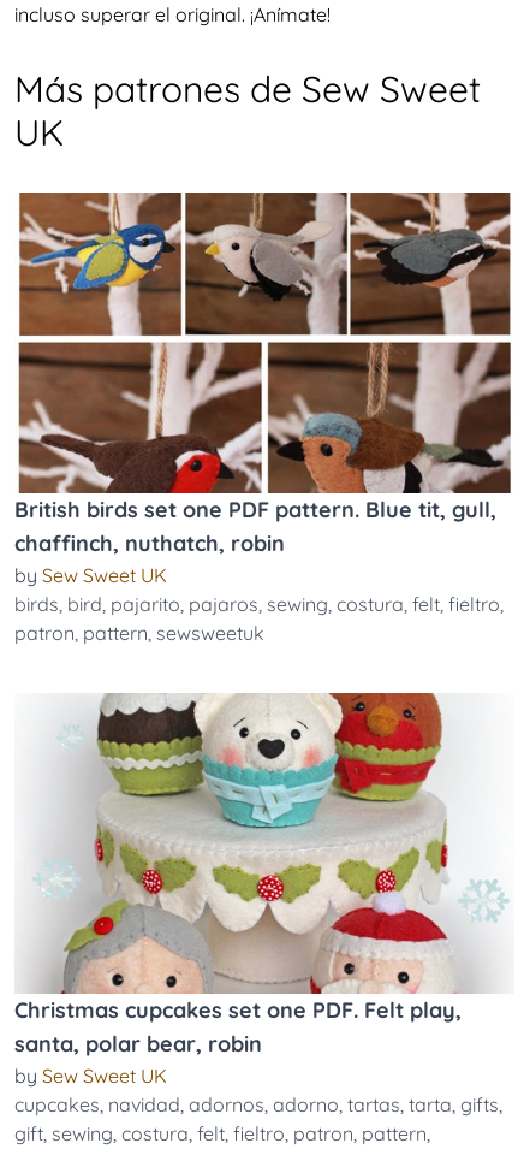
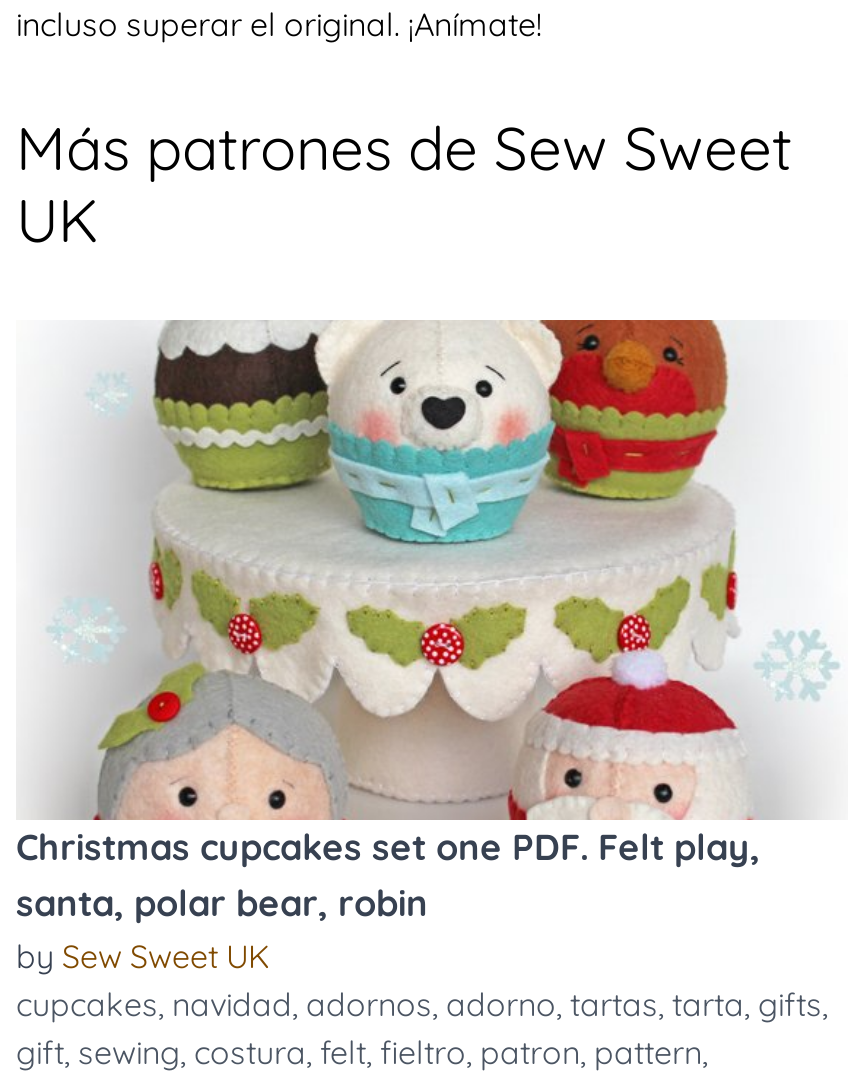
[14,191,512,645] [image] | British birds set one PDF pattern. Blue tit, gull, | chaffinch, nuthatch, robin | by Sew Sweet UK | birds, bird, pajarito, pajaros, sewing, costura, felt, fieltro, | patron, pattern, sewsweetuk -> none

